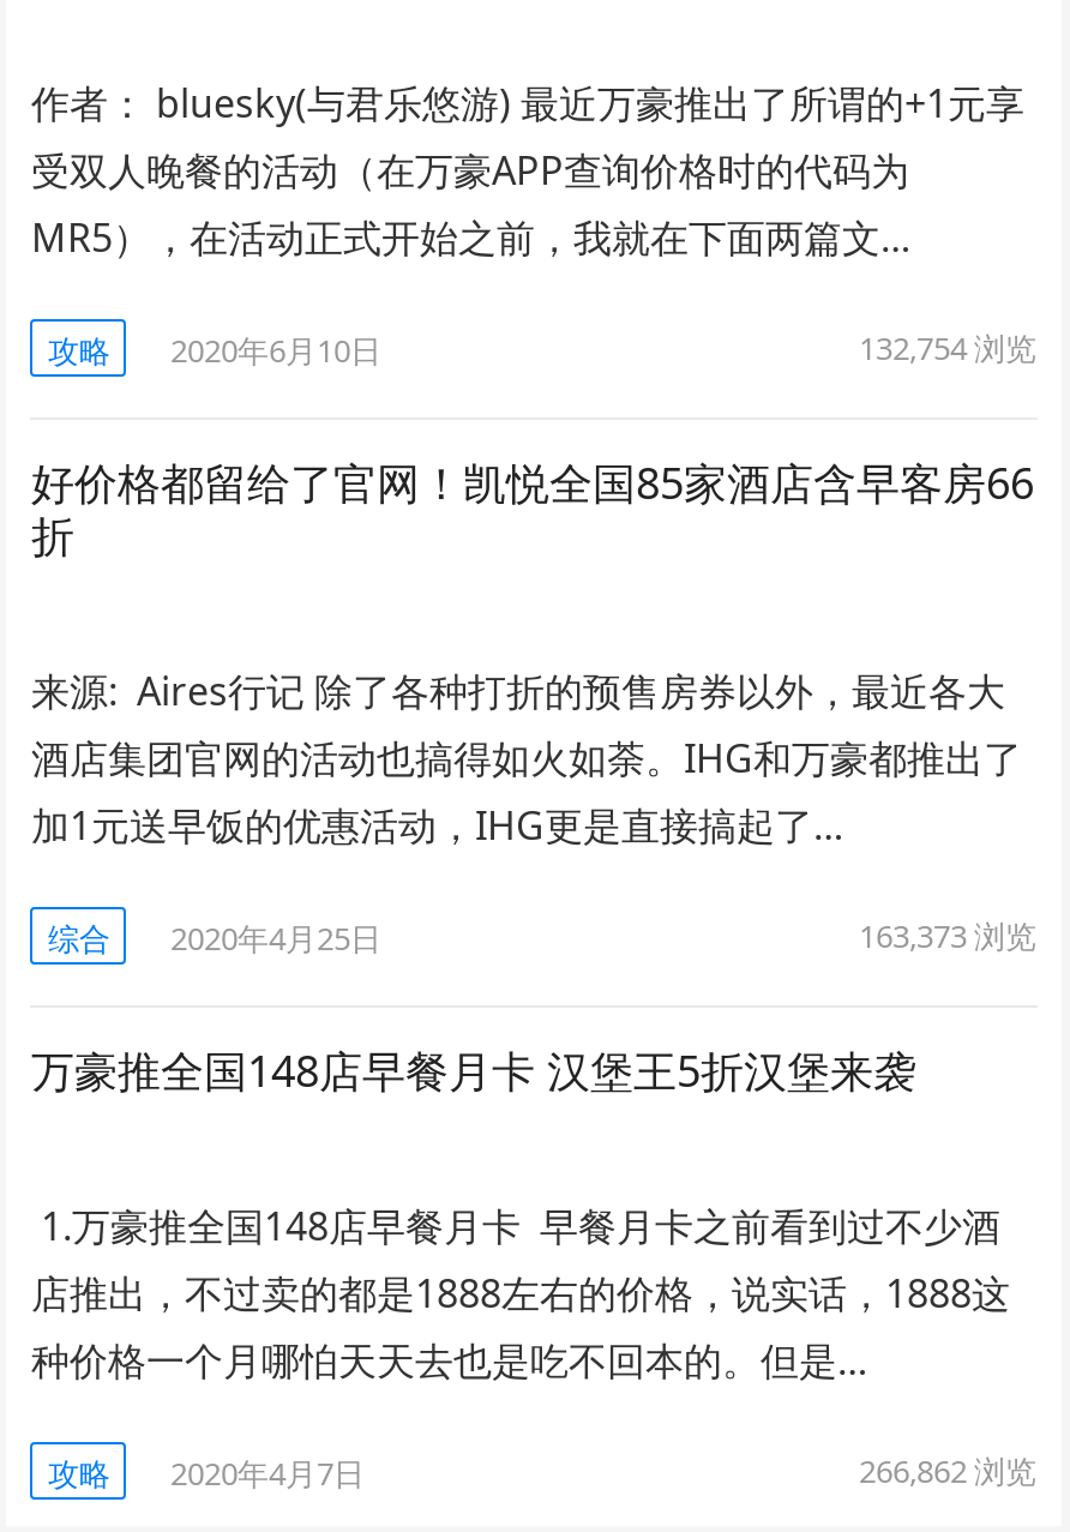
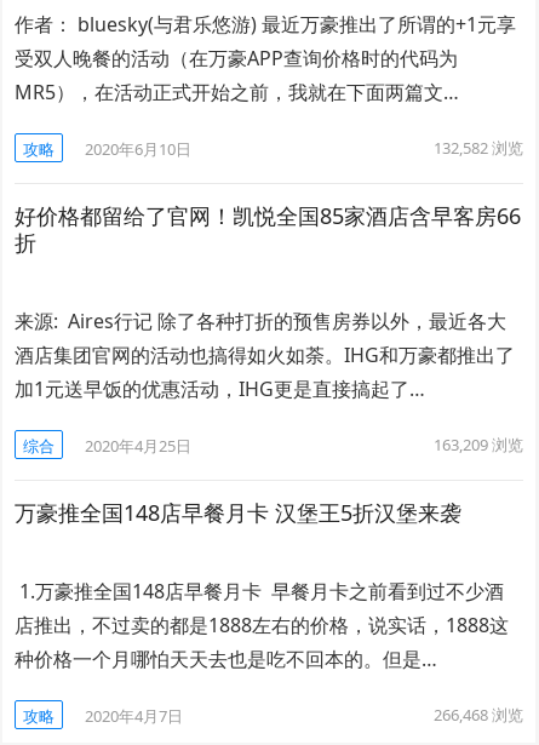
[859,326,1036,370] 132,754浏览 -> [433,137,523,159] 132,582浏览
[859,914,1036,957] 163,373浏览 -> [433,434,523,455] 163,209浏览
[859,1449,1036,1492] 266,862浏览 -> [433,704,523,726] 266,468浏览

